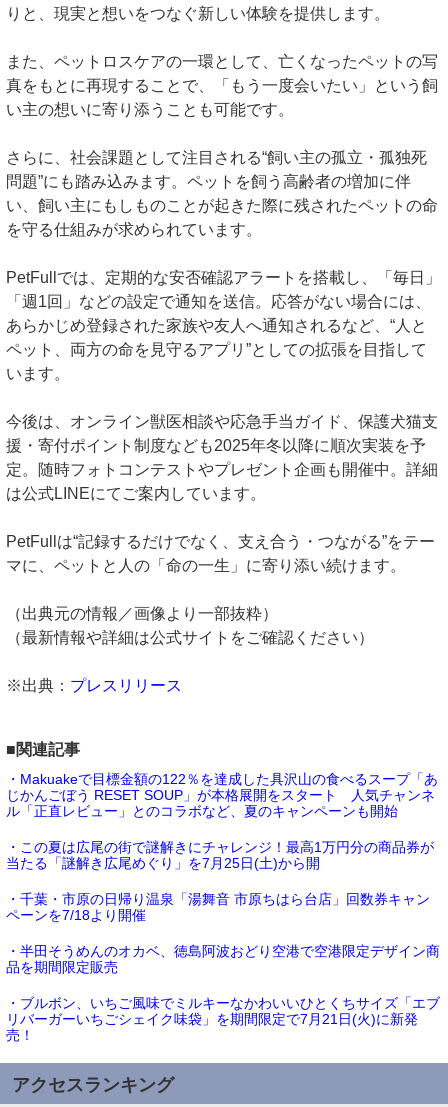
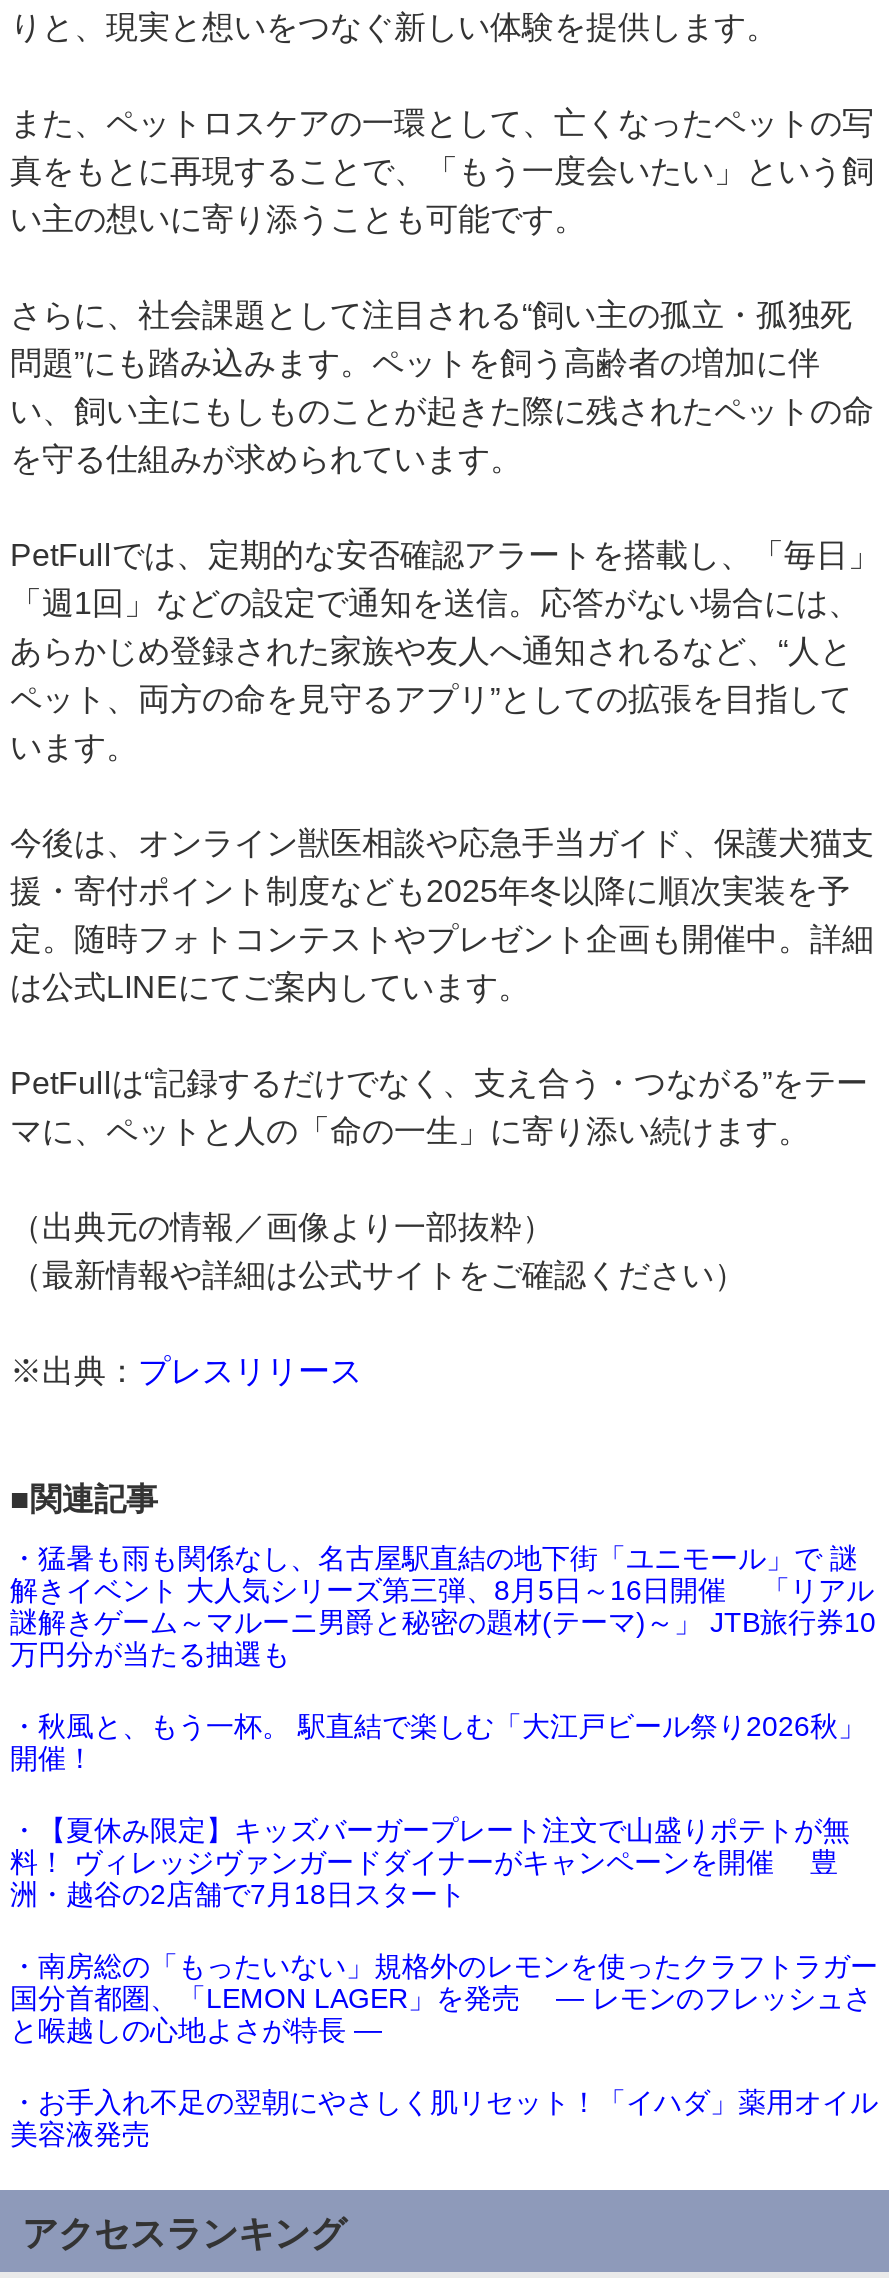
[6,771,438,819] ・Makuakeで目標金額の122％を達成した具沢山の食べるスープ「あ | じかんごぼう RESET SOUP」が本格展開をスタート 人気チャンネ | ル「正直レビュー」とのコラボなど、夏のキャンペーンも開始 -> [10,1542,876,1670] ・猛暑も雨も関係なし、名古屋駅直結の地下街「ユニモール」で 謎 | 解きイベント 大人気シリーズ第三弾、8月5日～16日開催 「リアル | 謎解きゲーム～マルーニ男爵と秘密の題材(テーマ)～」 JTB旅行券10 | 万円分が当たる抽選も
[6,839,434,871] ・この夏は広尾の街で謎解きにチャレンジ！最高1万円分の商品券が | 当たる「謎解き広尾めぐり」を7月25日(土)から開 -> [10,1710,866,1774] ・秋風と、もう一杯。 駅直結で楽しむ「大江戸ビール祭り2026秋」 | 開催！
[6,891,430,923] ・千葉・市原の日帰り温泉「湯舞音 市原ちはら台店」回数券キャン | ペーンを7/18より開催 -> [10,1814,850,1910] ・【夏休み限定】キッズバーガープレート注文で山盛りポテトが無 | 料！ ヴィレッジヴァンガードダイナーがキャンペーンを開催 豊 | 洲・越谷の2店舗で7月18日スタート
[6,943,440,975] ・半田そうめんのオカベ、徳島阿波おどり空港で空港限定デザイン商 | 品を期間限定販売 -> [10,1950,878,2046] ・南房総の「もったいない」規格外のレモンを使ったクラフトラガー | 国分首都圏、「LEMON LAGER」を発売 ― レモンのフレッシュさ | と喉越しの心地よさが特長 ―
[6,995,440,1043] ・ブルボン、いちご風味でミルキーなかわいいひとくちサイズ「エブ | リバーガーいちごシェイク味袋」を期間限定で7月21日(火)に新発 | 売！ -> [10,2086,878,2150] ・お手入れ不足の翌朝にやさしく肌リセット！「イハダ」薬用オイル | 美容液発売

